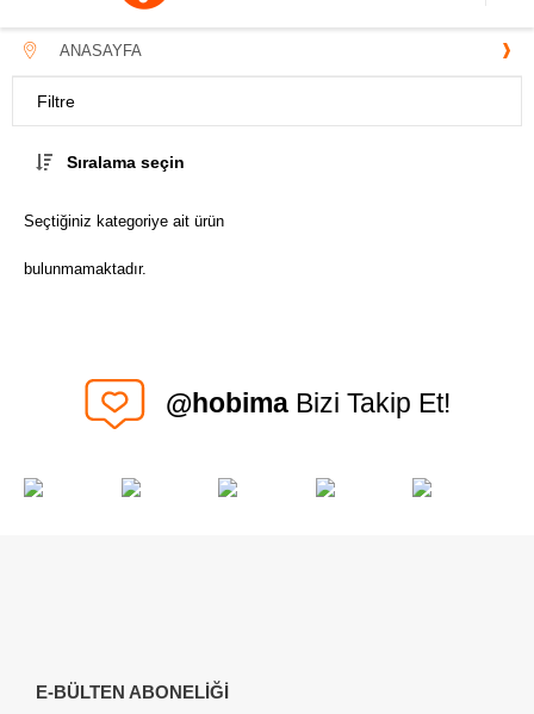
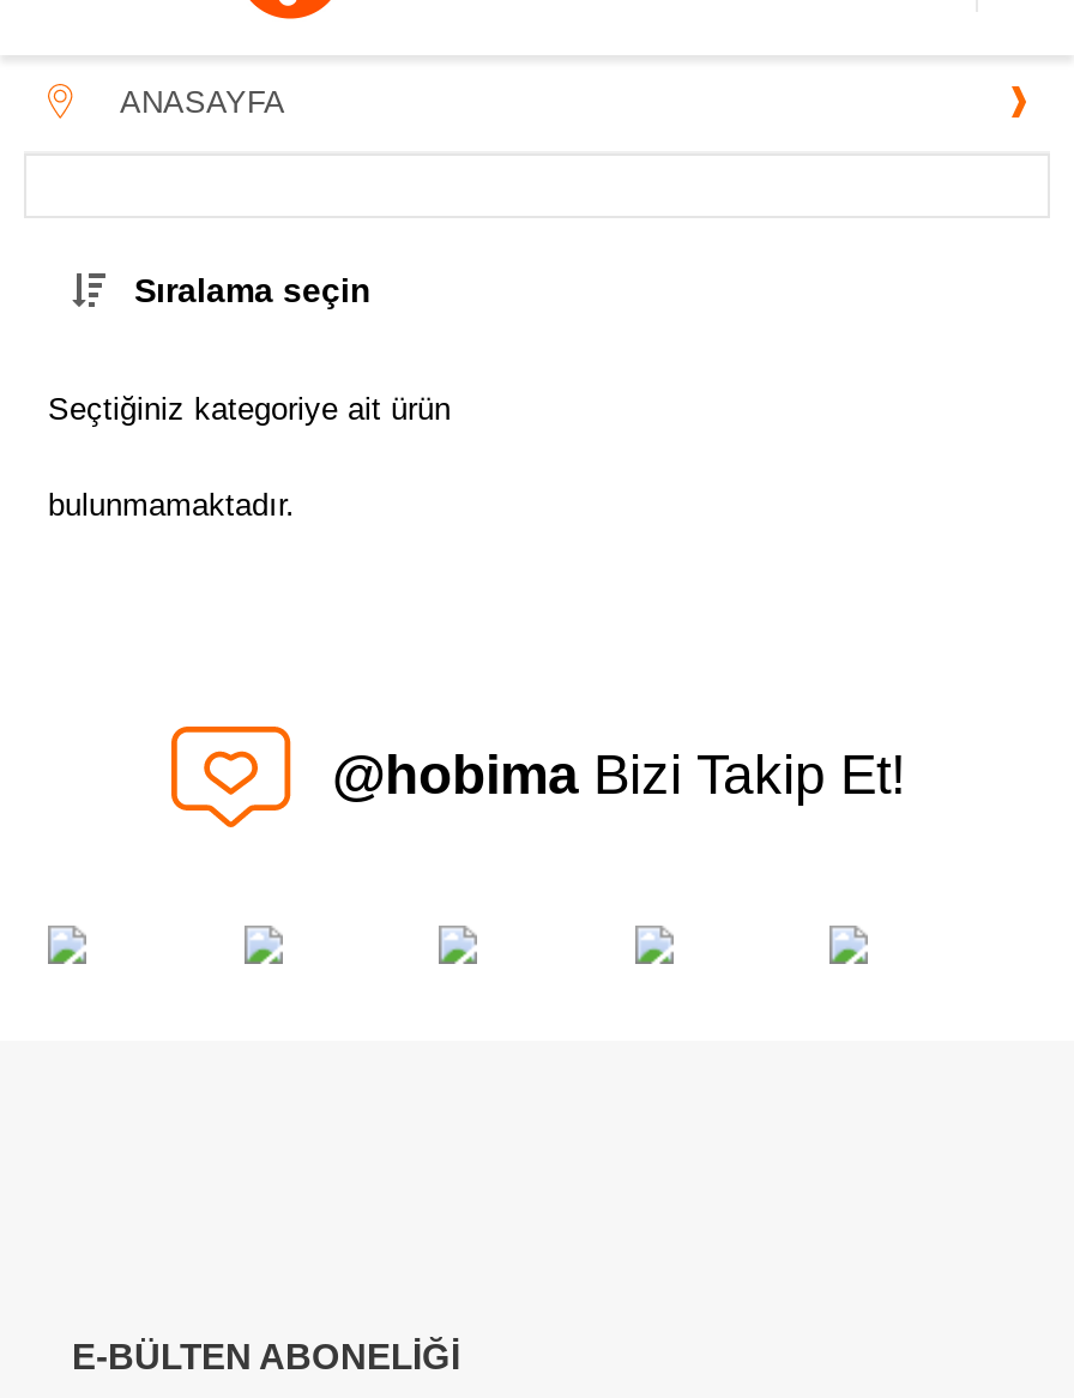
[37,92,75,111] Filtre -> none

